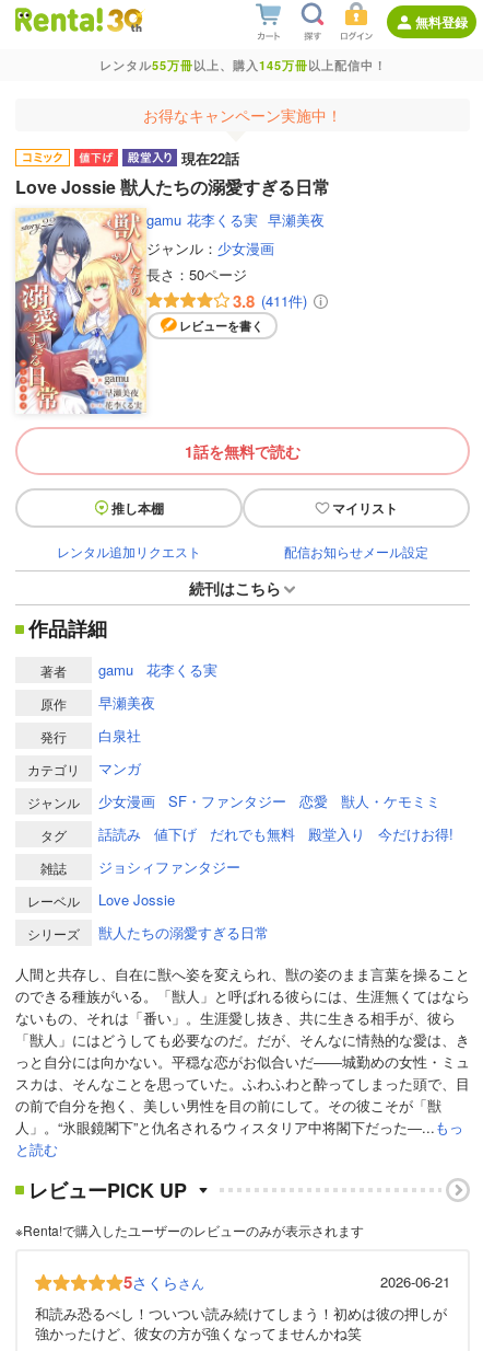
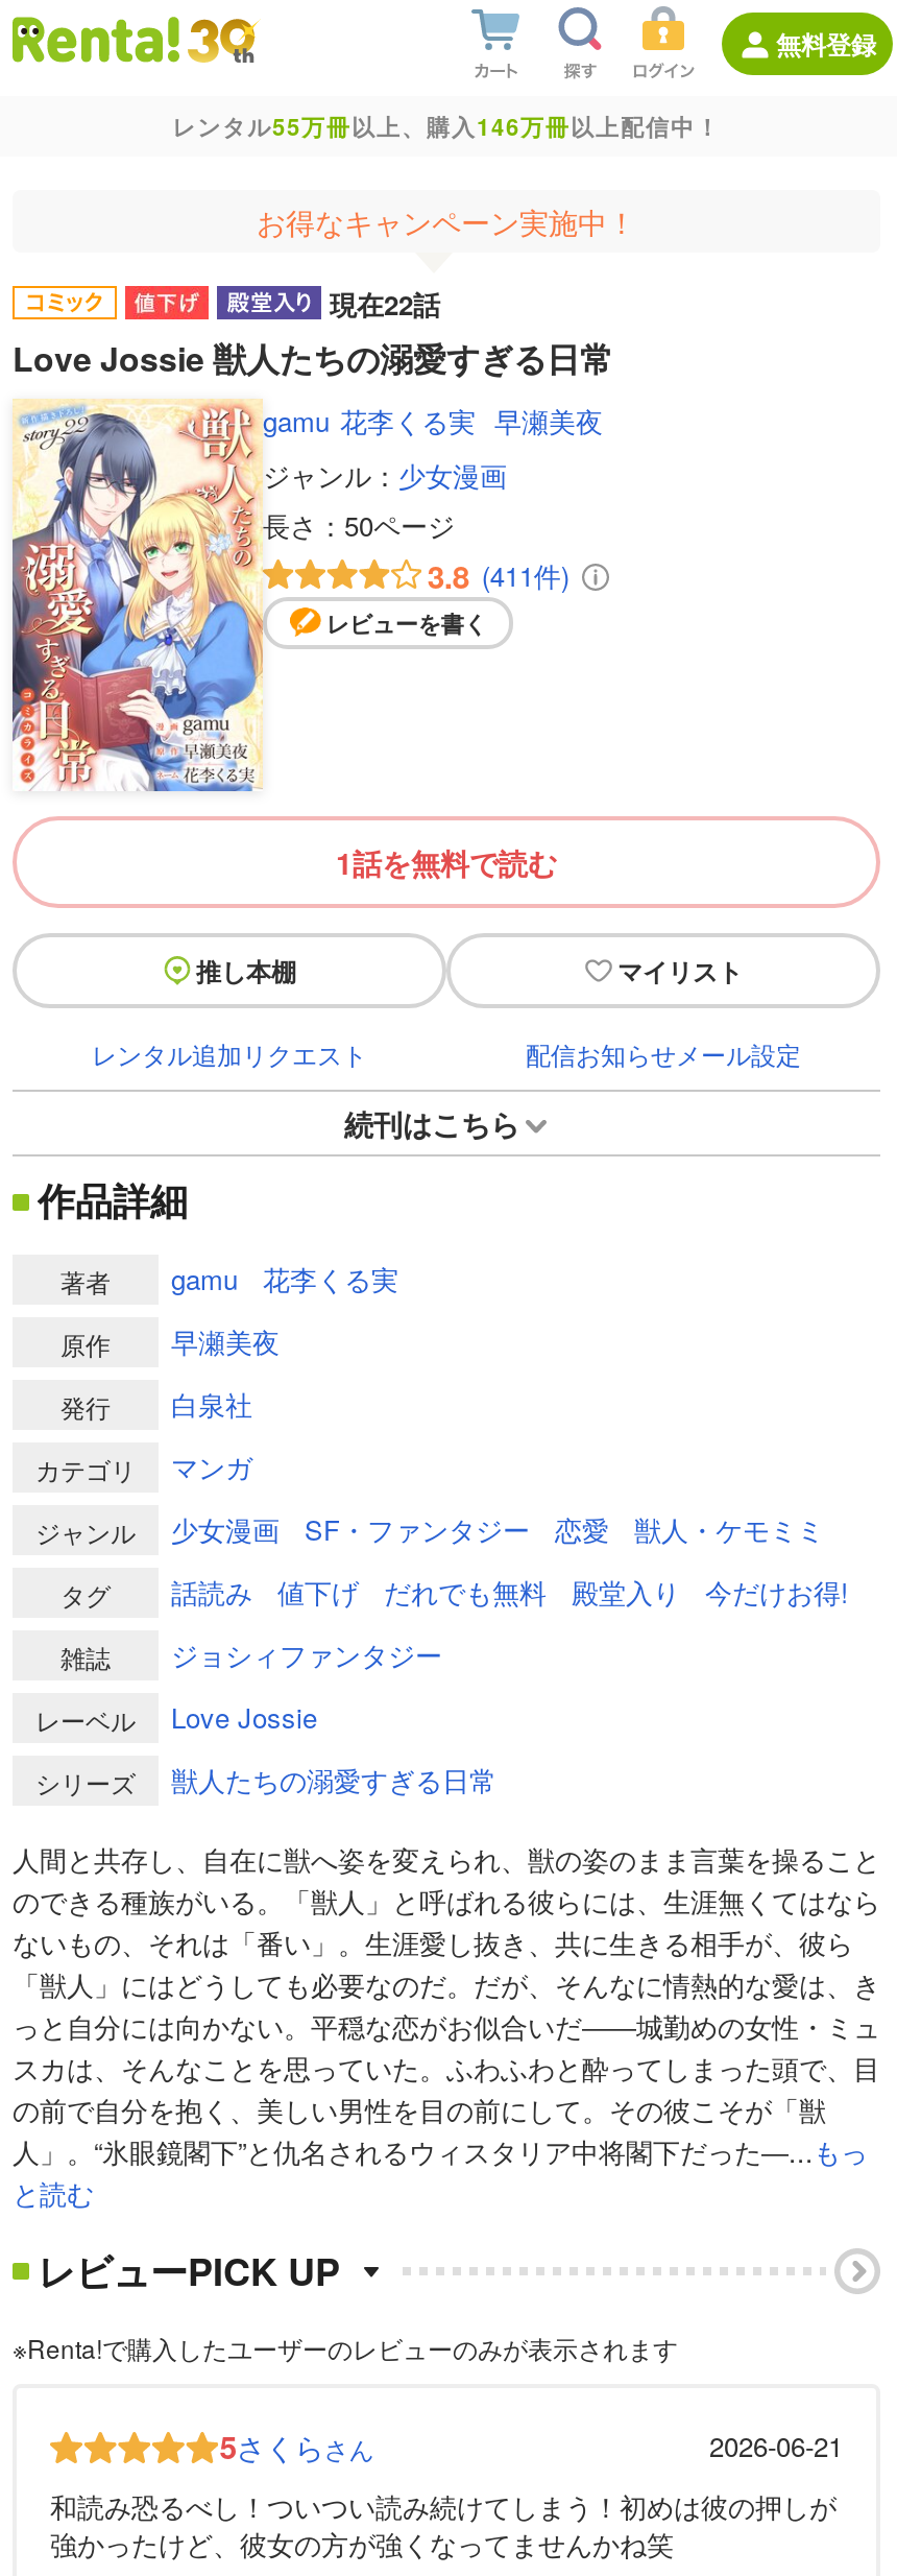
[99,57,386,73] レンタル55万冊以上、購入145万冊以上配信中！ -> [172,111,721,142] レンタル55万冊以上、購入146万冊以上配信中！

